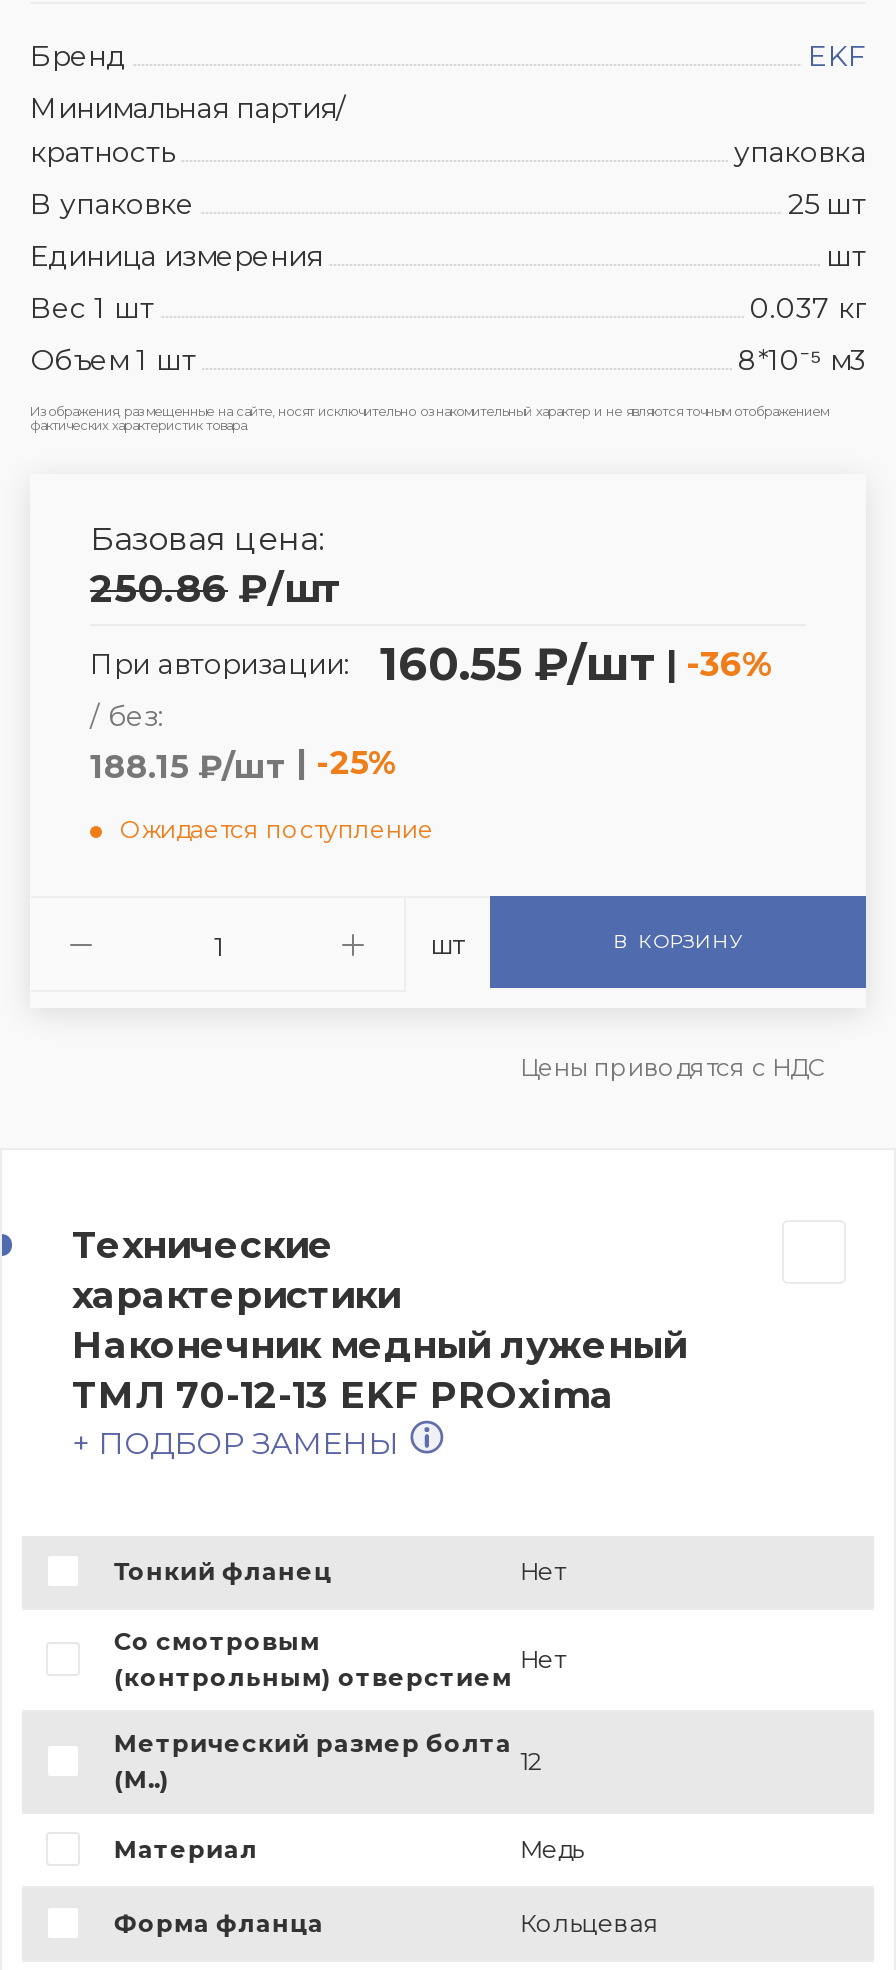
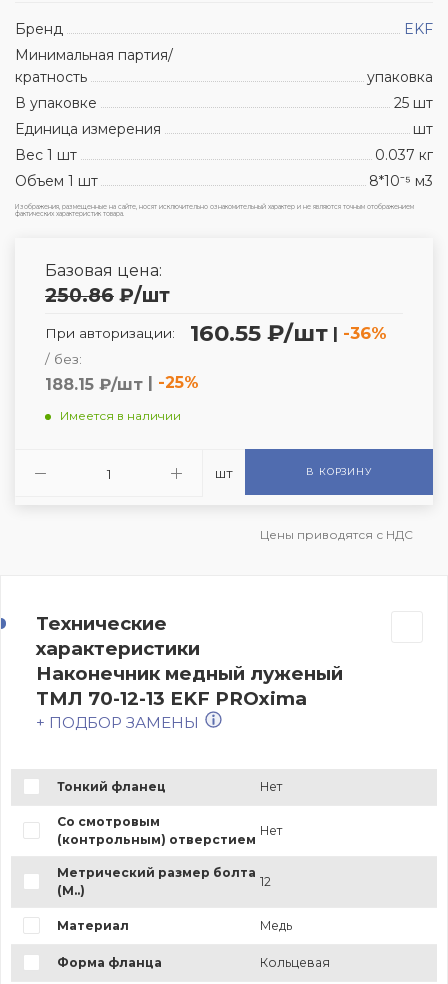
[120,814,434,844] Ожидается поступление -> [60,408,181,423] Имеется в наличии

